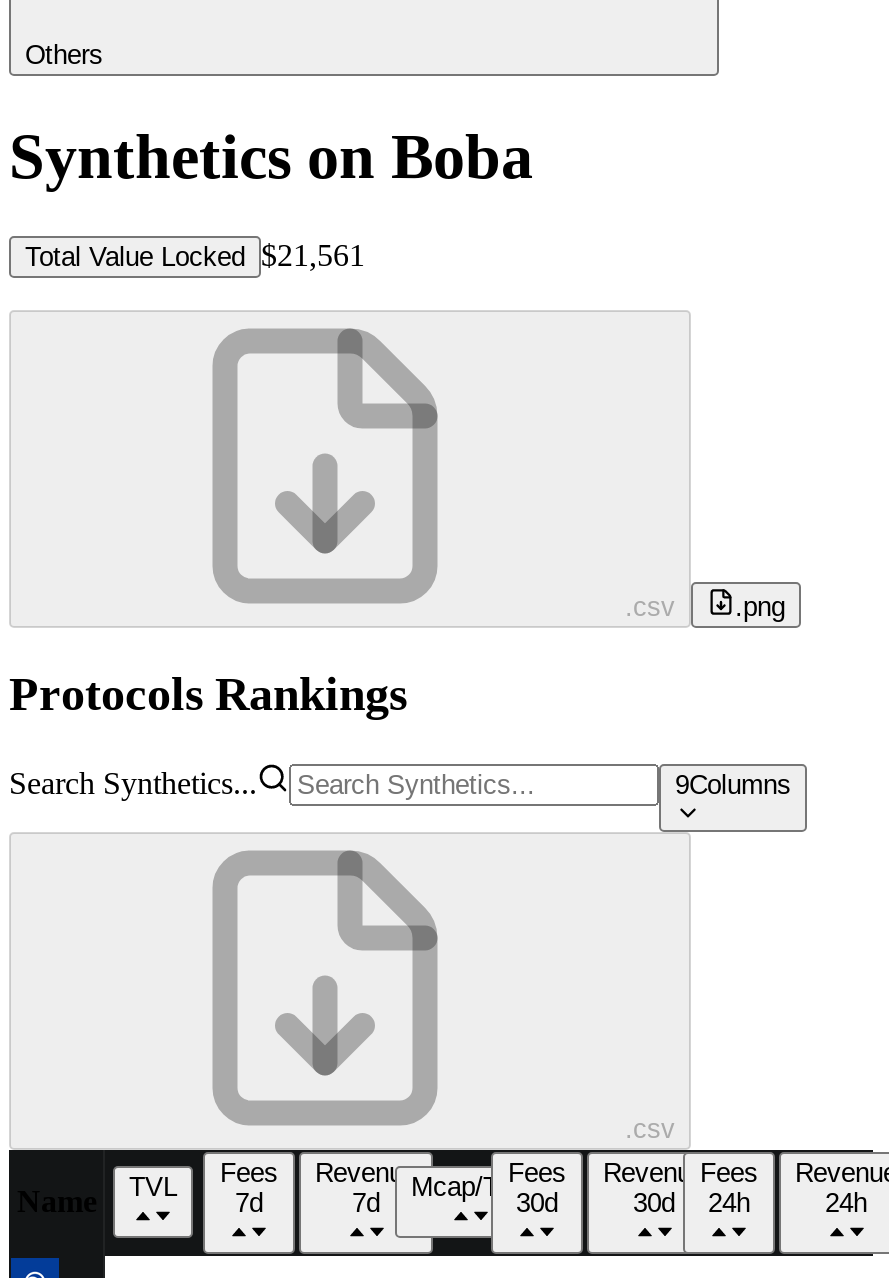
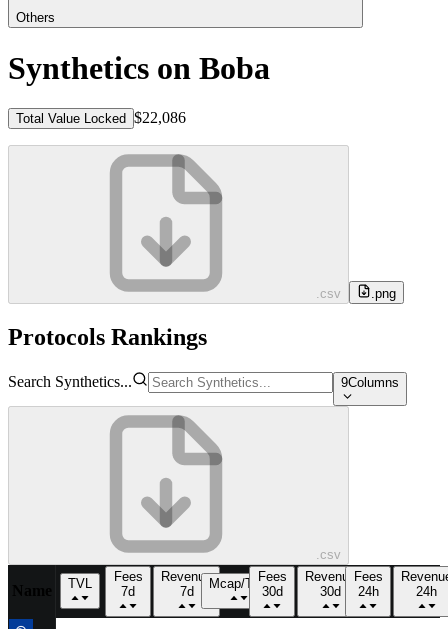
[25,238,365,272] Total Value Locked $21,561 -> [16,109,186,126] Total Value Locked $22,086

